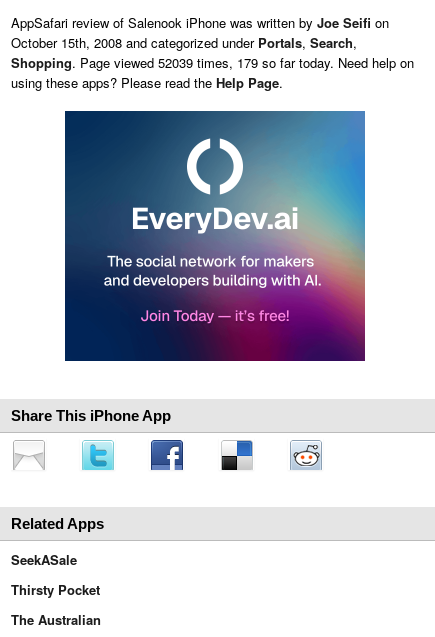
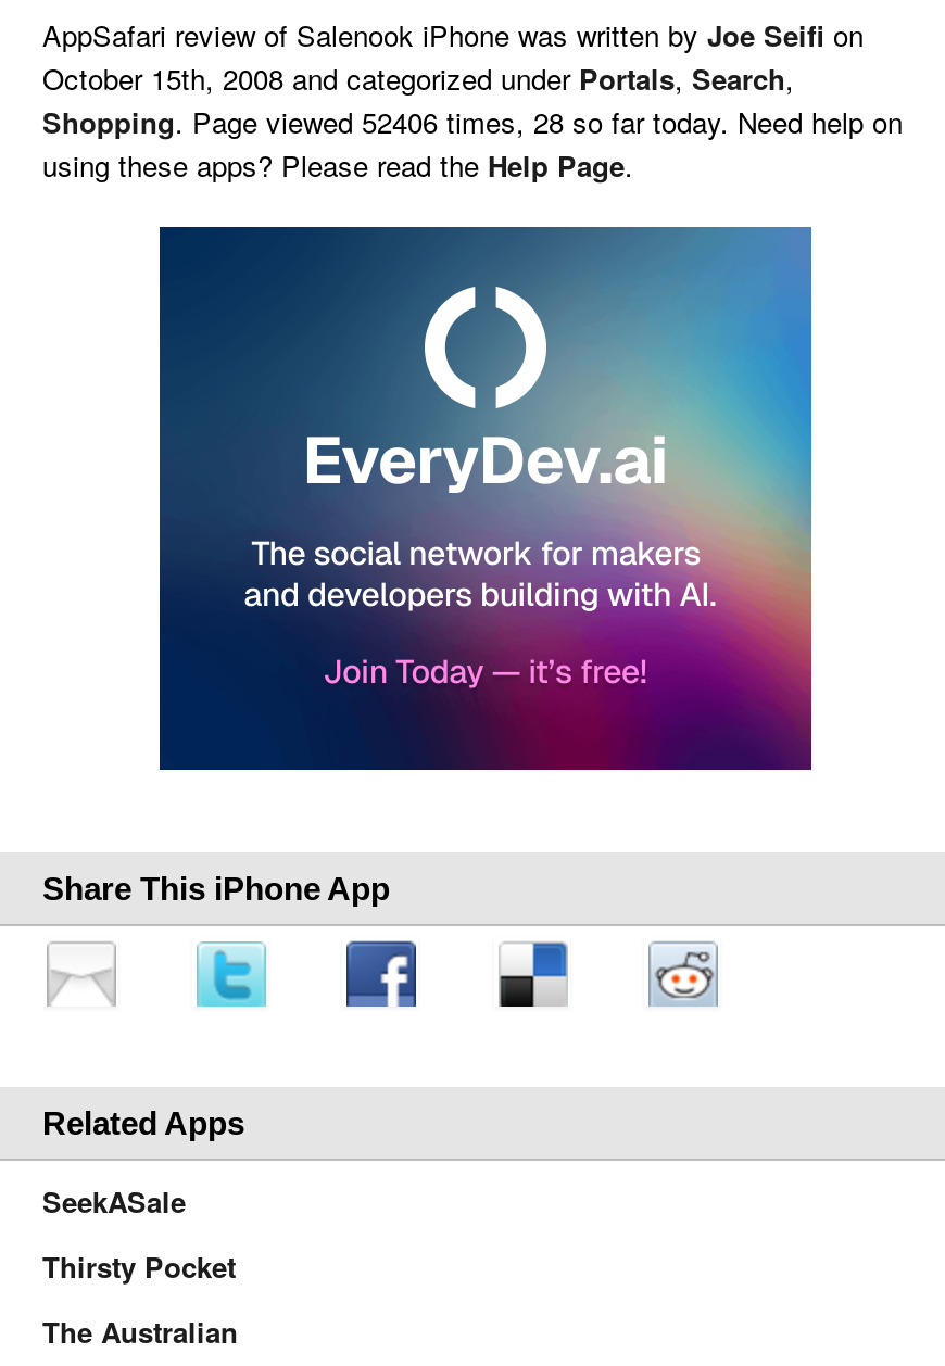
[11,53,414,72] Shopping. Page viewed 52039 times, 179 so far today. Need help on -> [42,101,903,142] Shopping. Page viewed 52406 times, 28 so far today. Need help on

